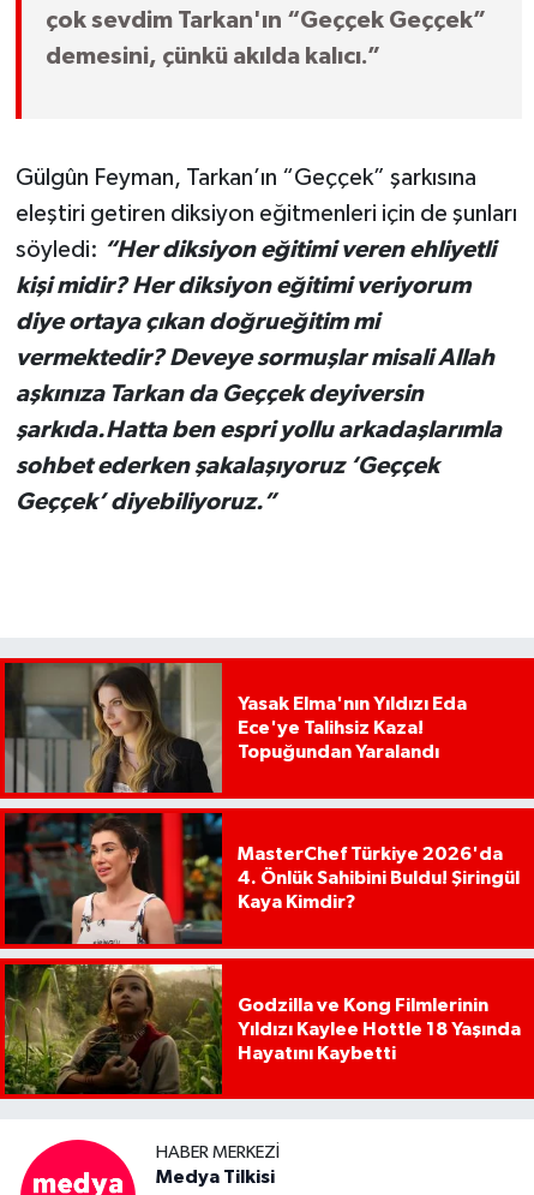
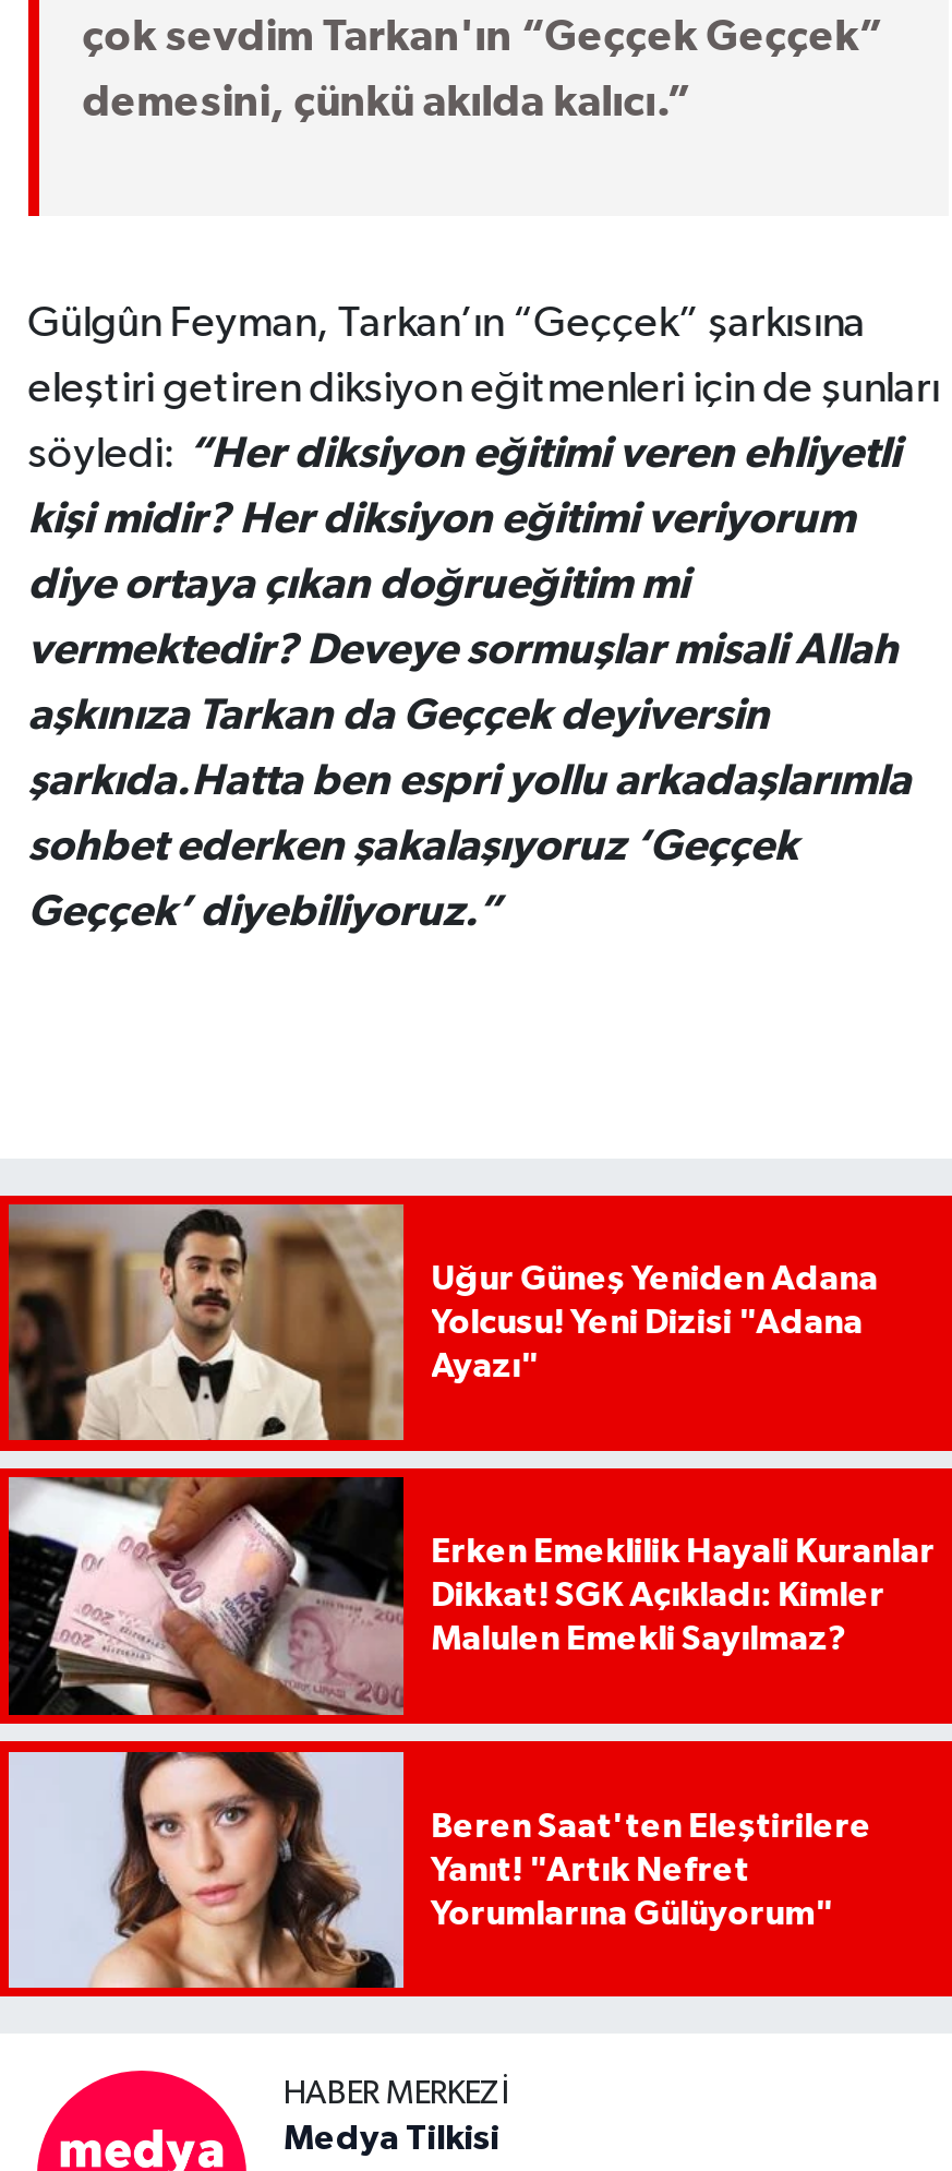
[4,662,466,794] [image] | Yasak Elma'nın Yıldızı Eda | Ece'ye Talihsiz Kaza! | Topuğundan Yaralandı -> [7,1202,878,1442] [image] | Uğur Güneş Yeniden Adana | Yolcusu! Yeni Dizisi "Adana | Ayazı"
[4,812,519,945] [image] | MasterChef Türkiye 2026'da | 4. Önlük Sahibini Buldu! Şiringül | Kaya Kimdir? -> [7,1475,935,1717] [image] | Erken Emeklilik Hayali Kuranlar | Dikkat! SGK Açıkladı: Kimler | Malulen Emekli Sayılmaz?
[4,963,520,1095] [image] | Godzilla ve Kong Filmlerinin | Yıldızı Kaylee Hottle 18 Yaşında | Hayatını Kaybetti -> [7,1750,872,1990] [image] | Beren Saat'ten Eleştirilere | Yanıt! "Artık Nefret | Yorumlarına Gülüyorum"

